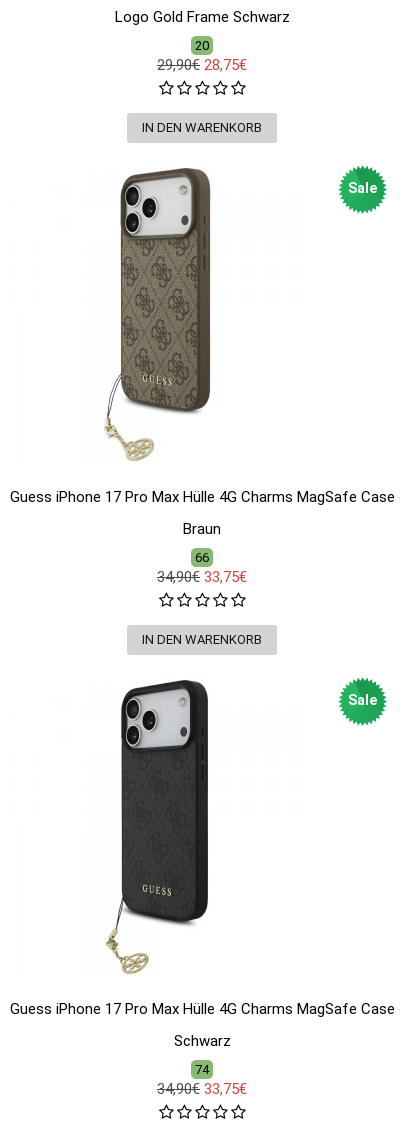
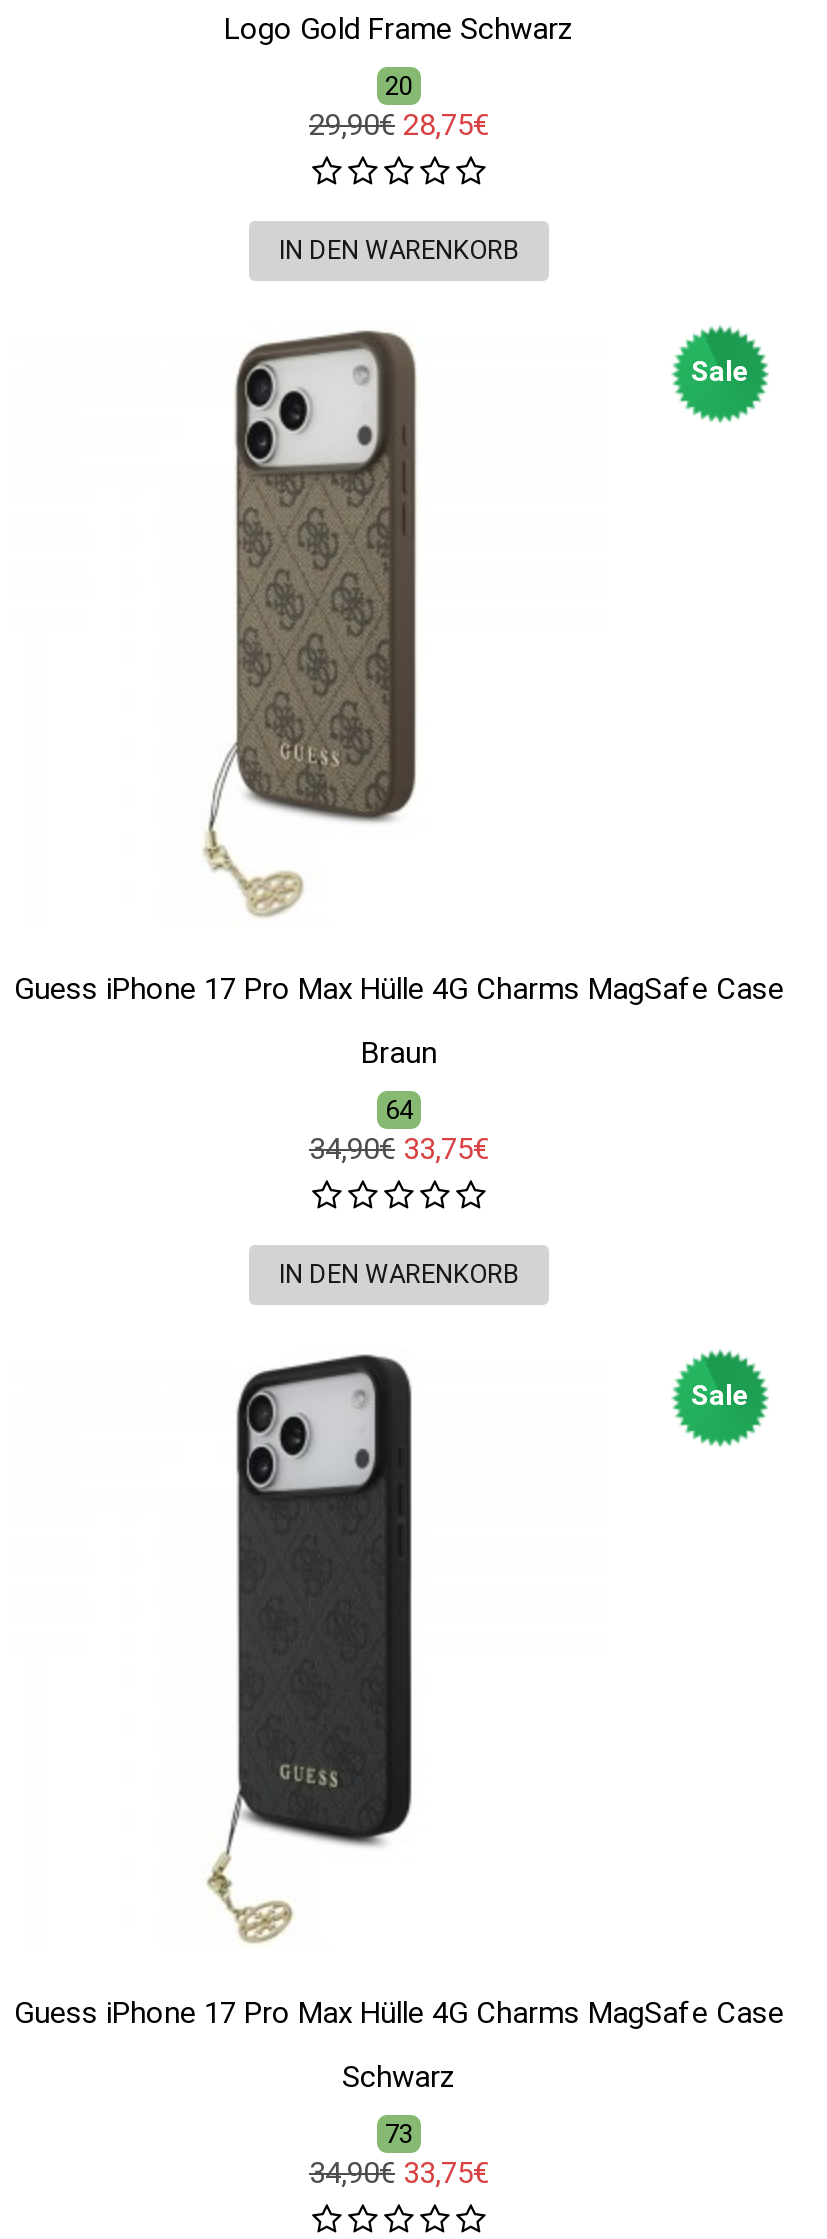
[195,550,209,565] 66 -> [385,1095,413,1125] 64
[195,1062,209,1077] 74 -> [385,2119,413,2149] 73

